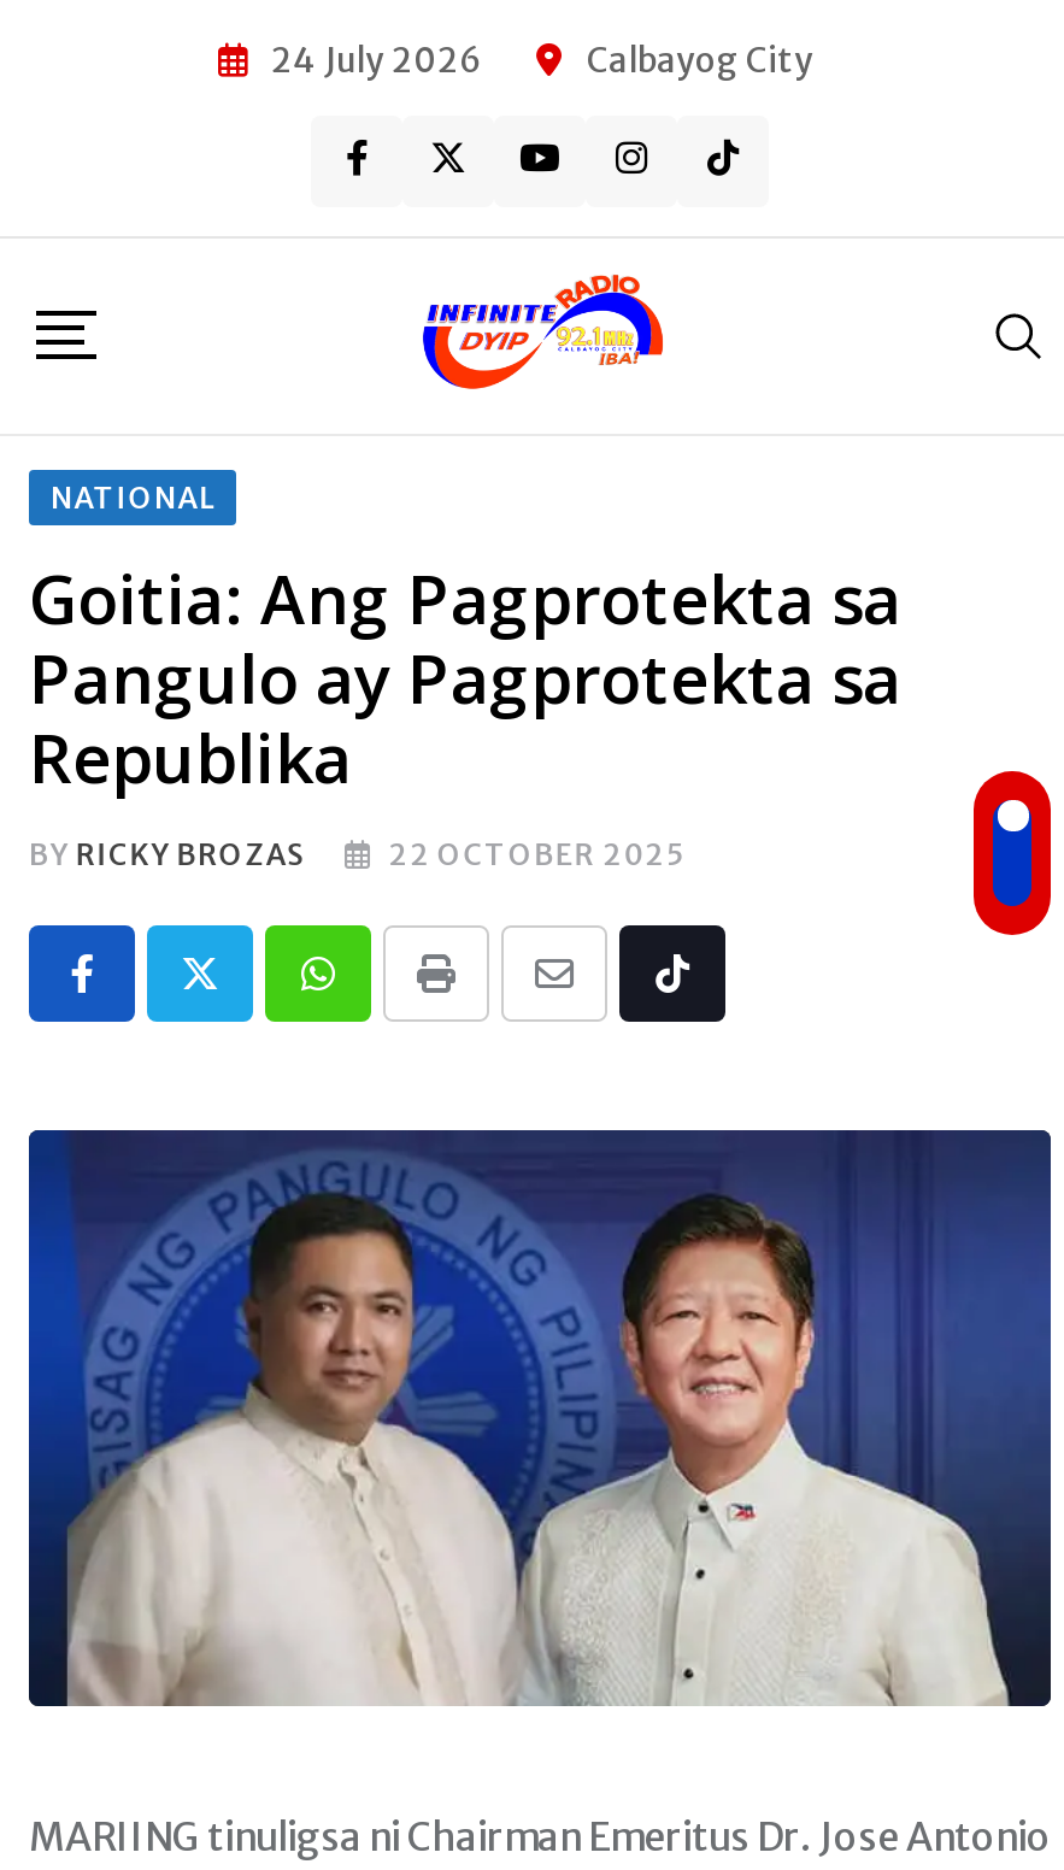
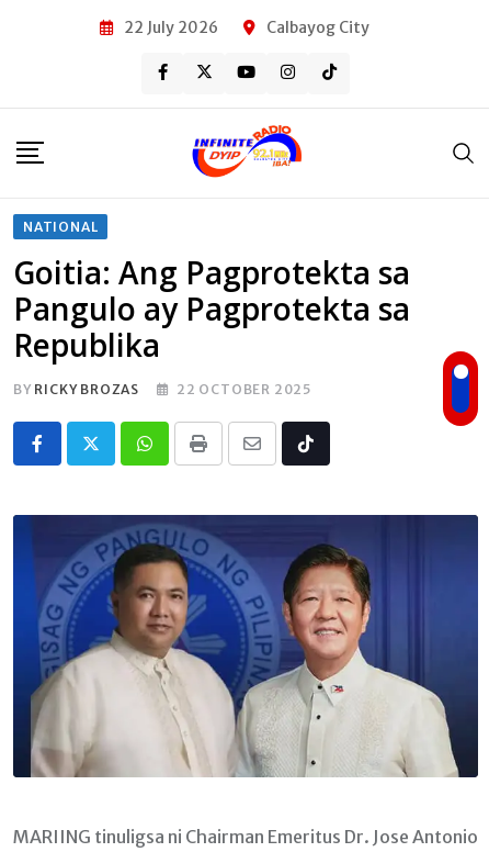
[271,37,481,81] 24 July 2026 -> [124,17,218,37] 22 July 2026

